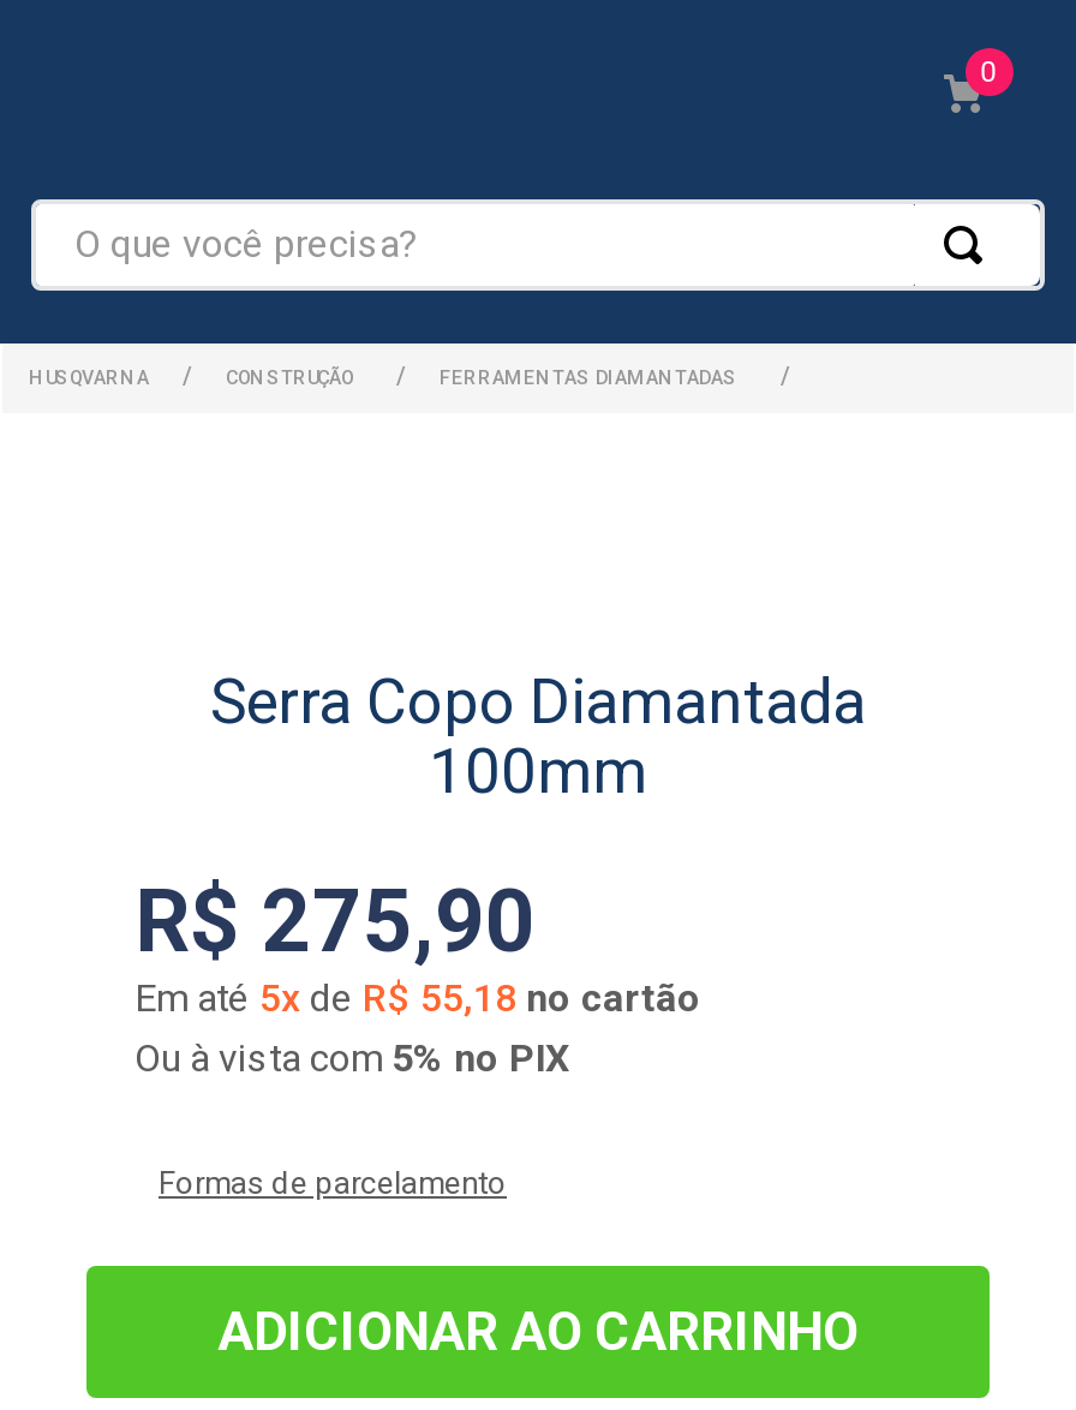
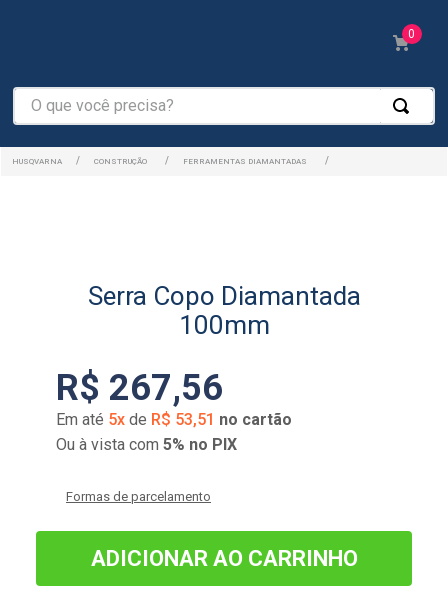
[134,873,536,974] R$ 275,90 -> [56,367,223,409] R$ 267,56
[134,976,701,1022] Em até 5x de R$ 55,18 no cartão -> [56,410,292,429] Em até 5x de R$ 53,51 no cartão

